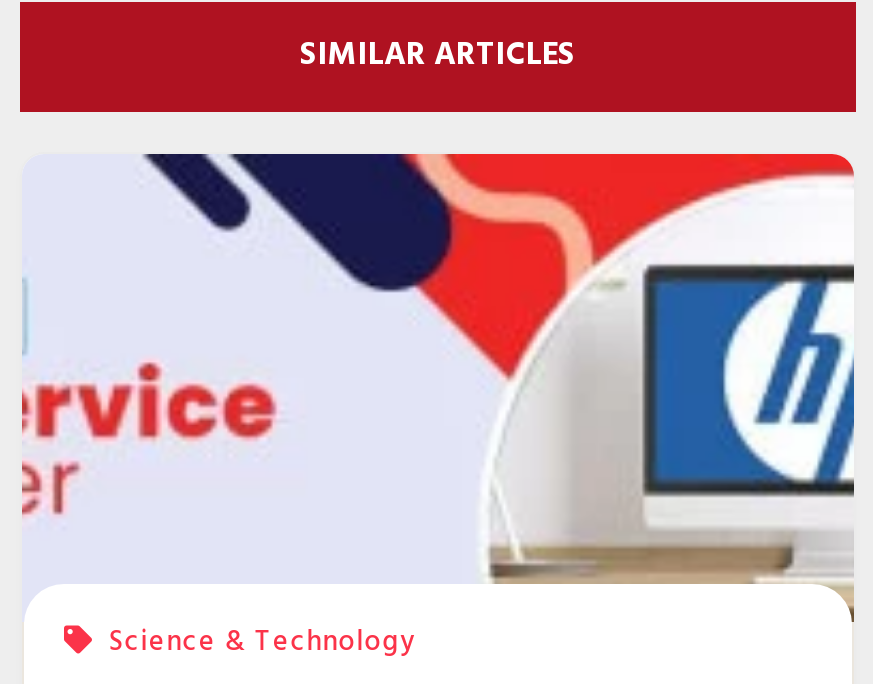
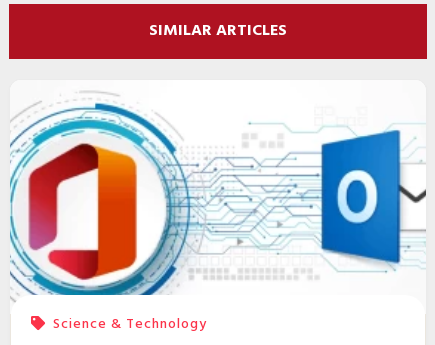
[20,152,856,622] [image] -> [9,80,426,313] [image]

